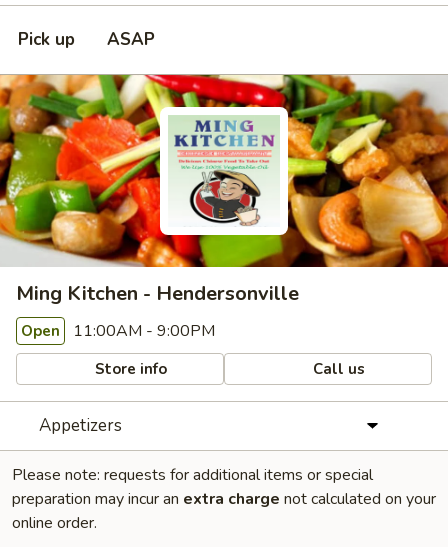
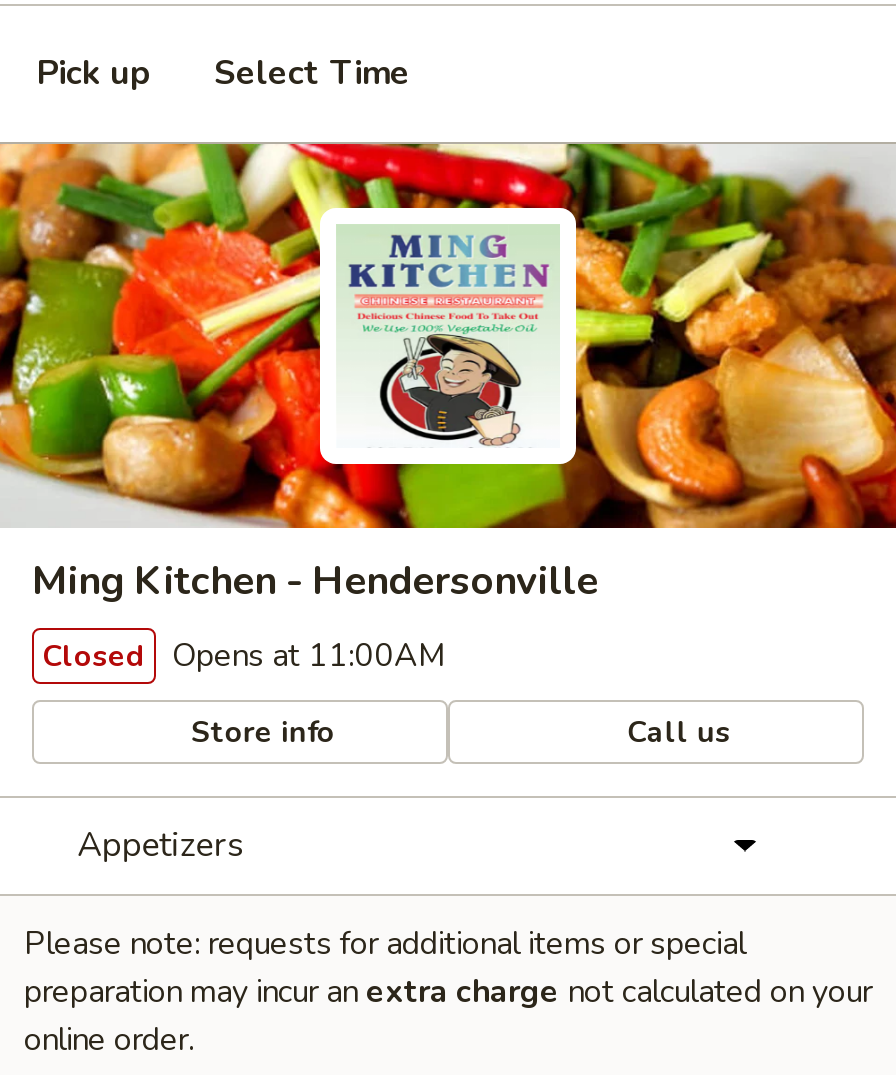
[107,28,155,51] ASAP -> [214,50,410,96] Select Time
[21,320,215,342] Open 11:00AM - 9:00PM -> [42,634,446,678] Closed Opens at 11:00AM

